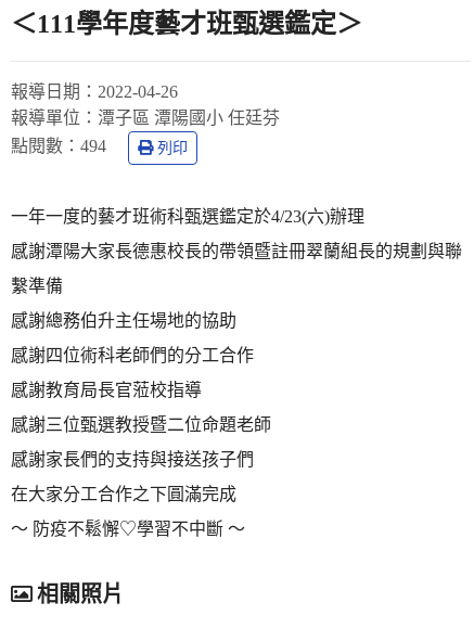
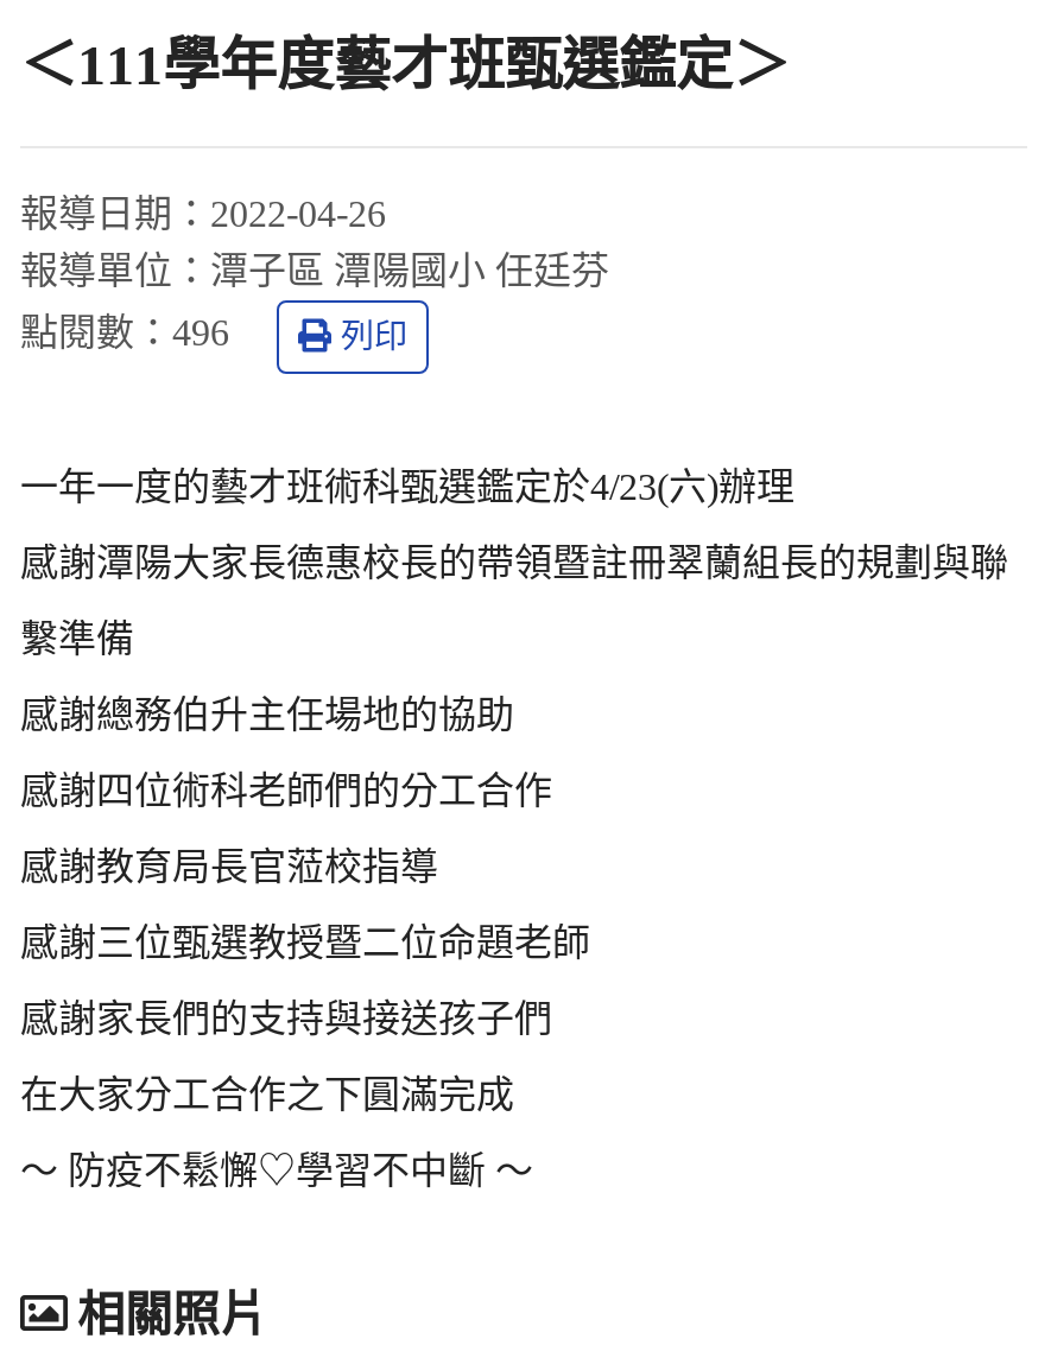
[11,137,106,155] 點閱數：494 -> [20,313,229,353] 點閱數：496

